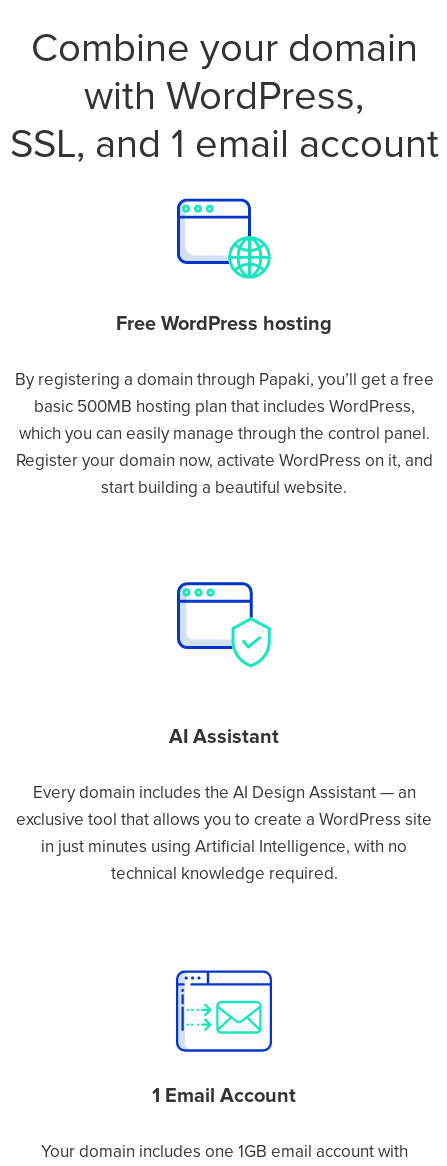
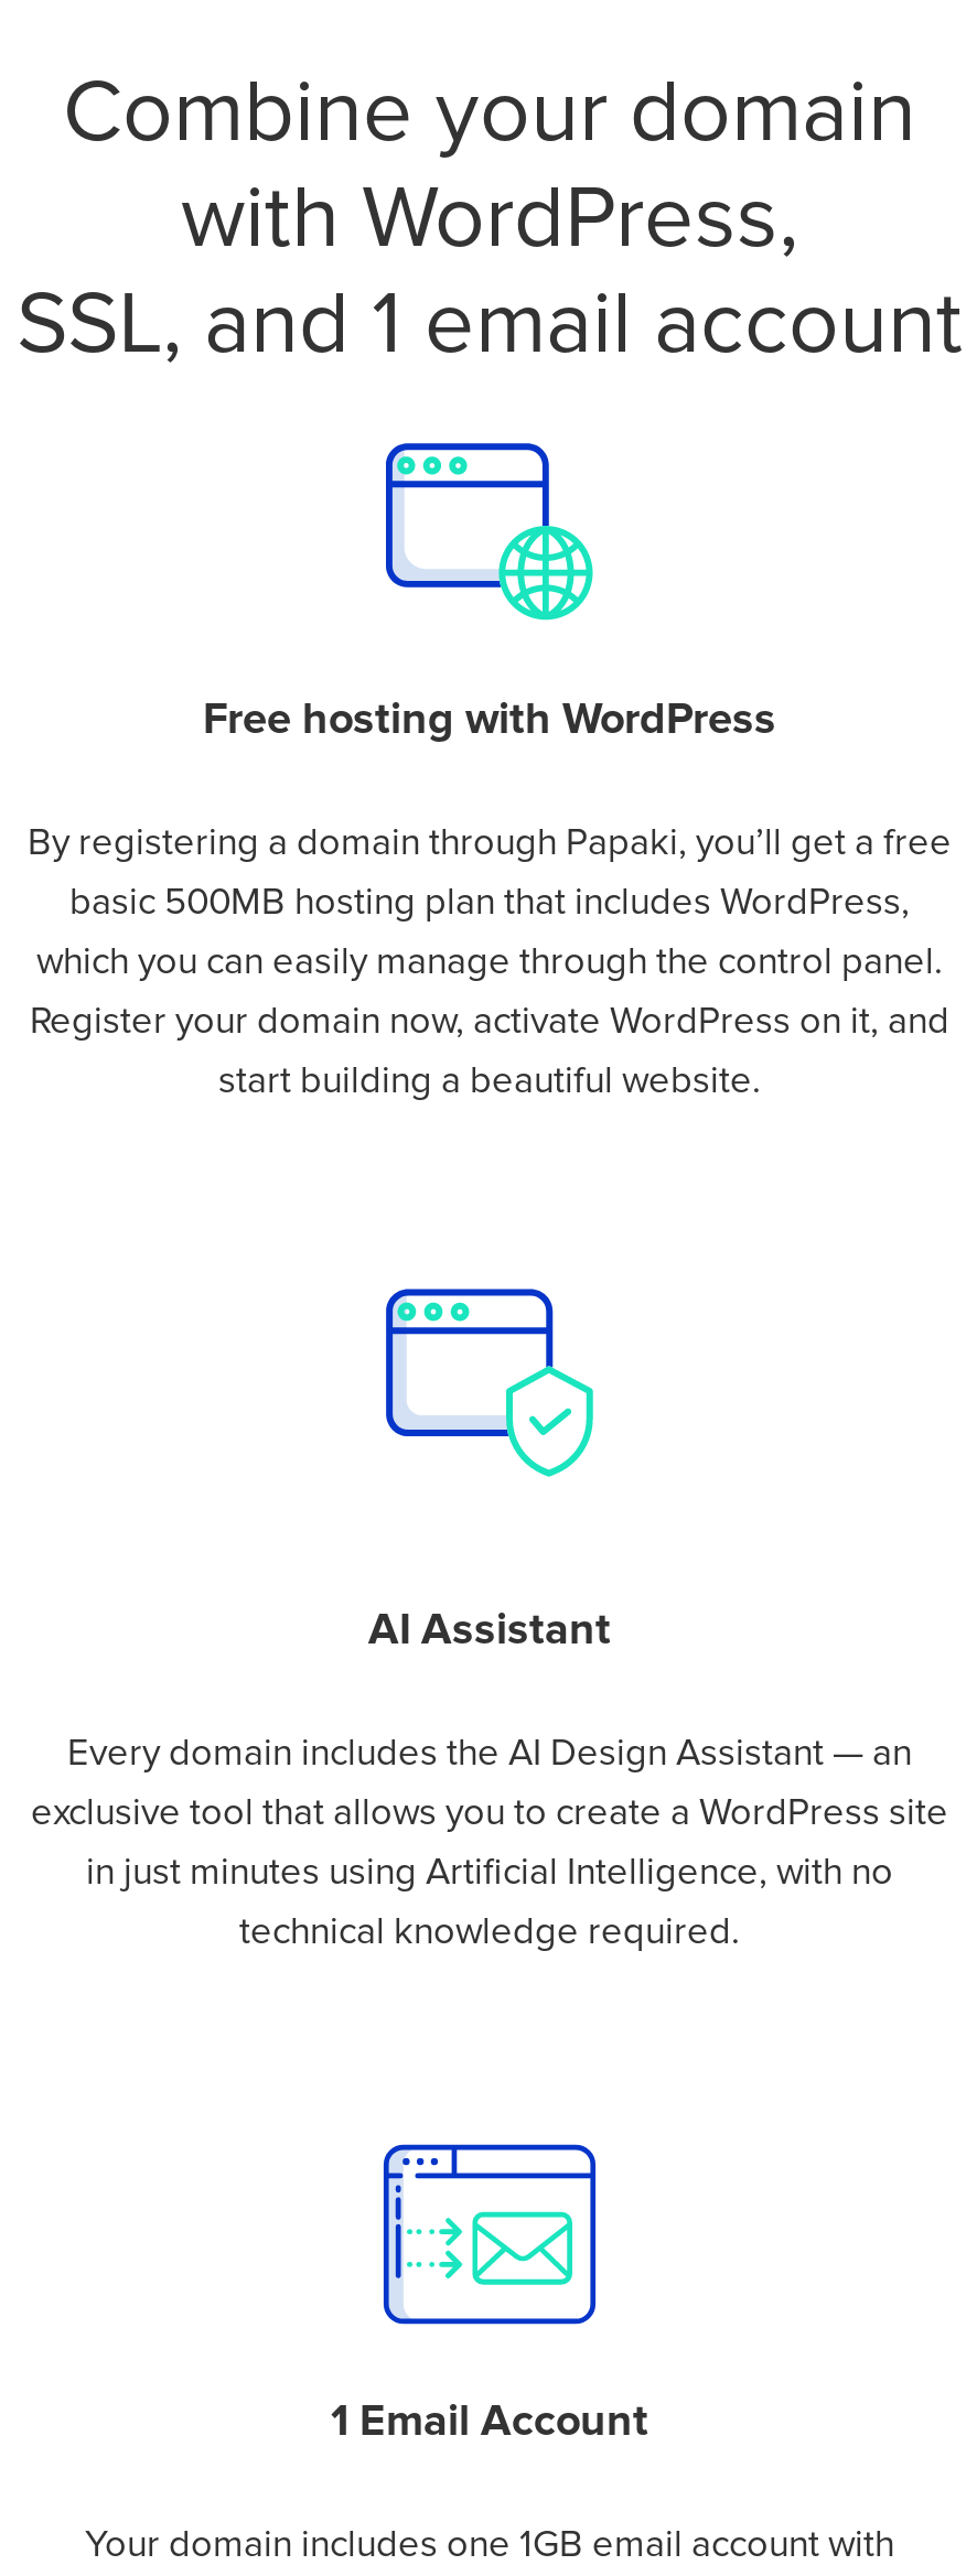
[116,312,332,336] Free WordPress hosting -> [203,693,776,746] Free hosting with WordPress

